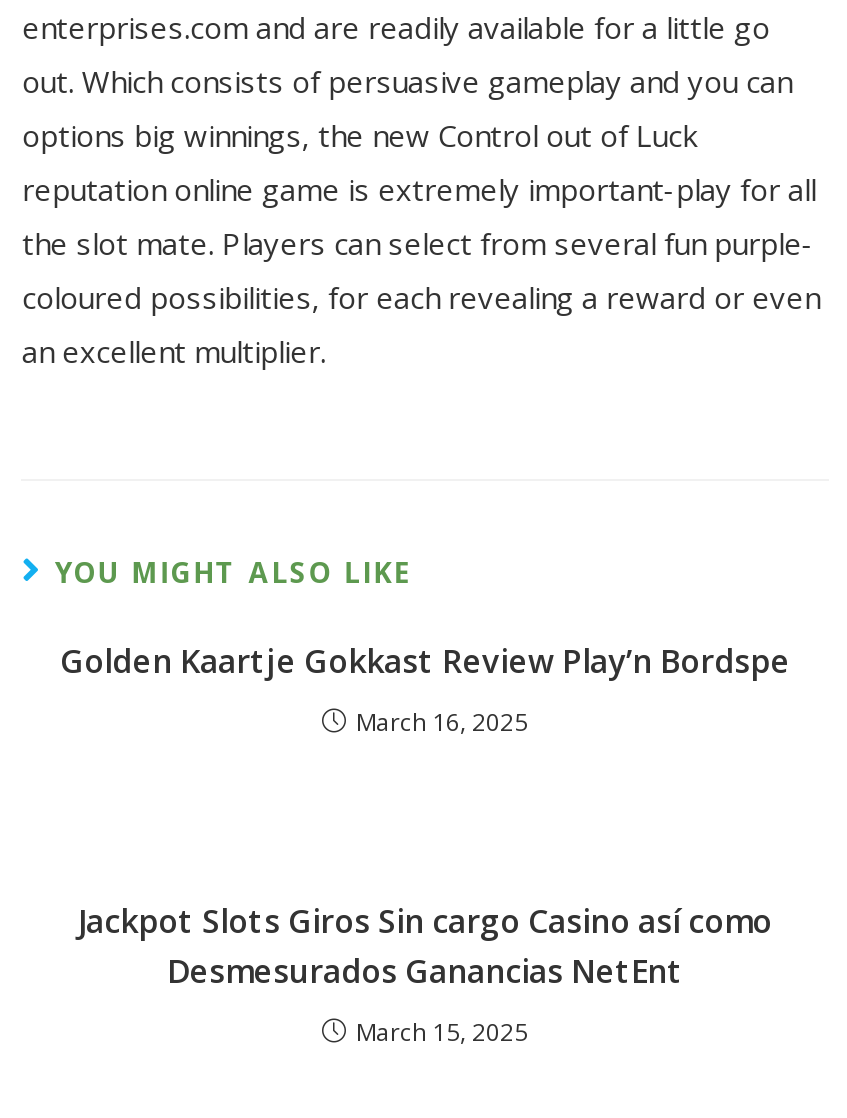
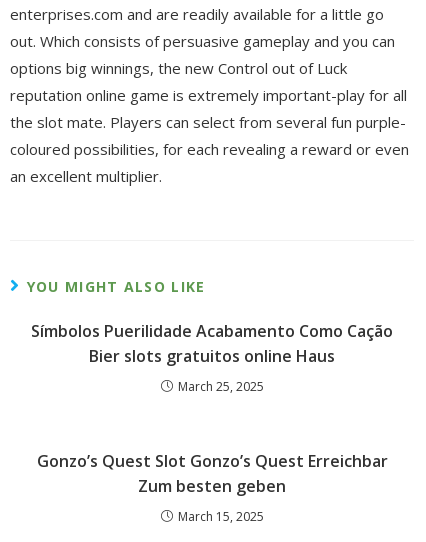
[60,639,790,683] Golden Kaartje Gokkast Review Play’n Bordspe -> [31,320,393,367] Símbolos Puerilidade Acabamento Como Cação | Bier slots gratuitos online Haus
[356,705,528,739] March 16, 2025 -> [177,378,263,395] March 25, 2025
[78,899,772,993] Jackpot Slots Giros Sin cargo Casino así como | Desmesurados Ganancias NetEnt -> [36,450,387,497] Gonzo’s Quest Slot Gonzo’s Quest Erreichbar | Zum besten geben

